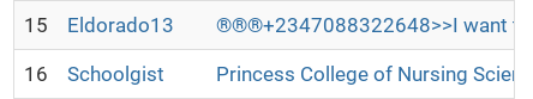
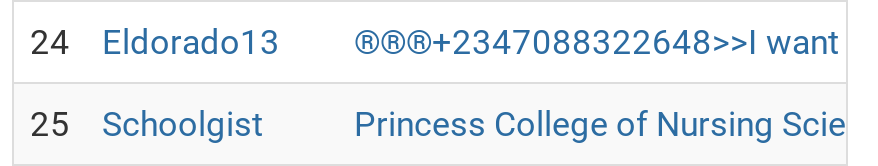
[24,13,48,37] 15 -> [30,22,70,62] 24
[24,62,164,86] 16 Schoolgist -> [30,104,264,144] 25 Schoolgist

